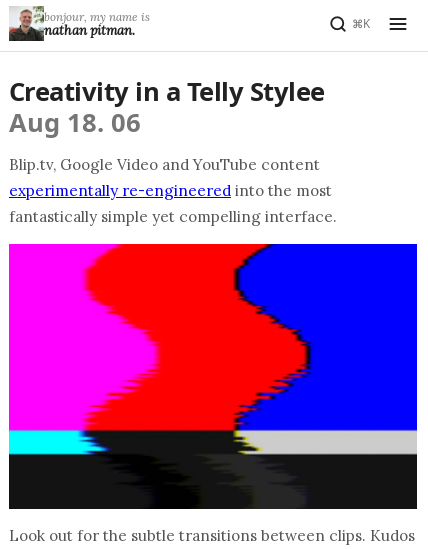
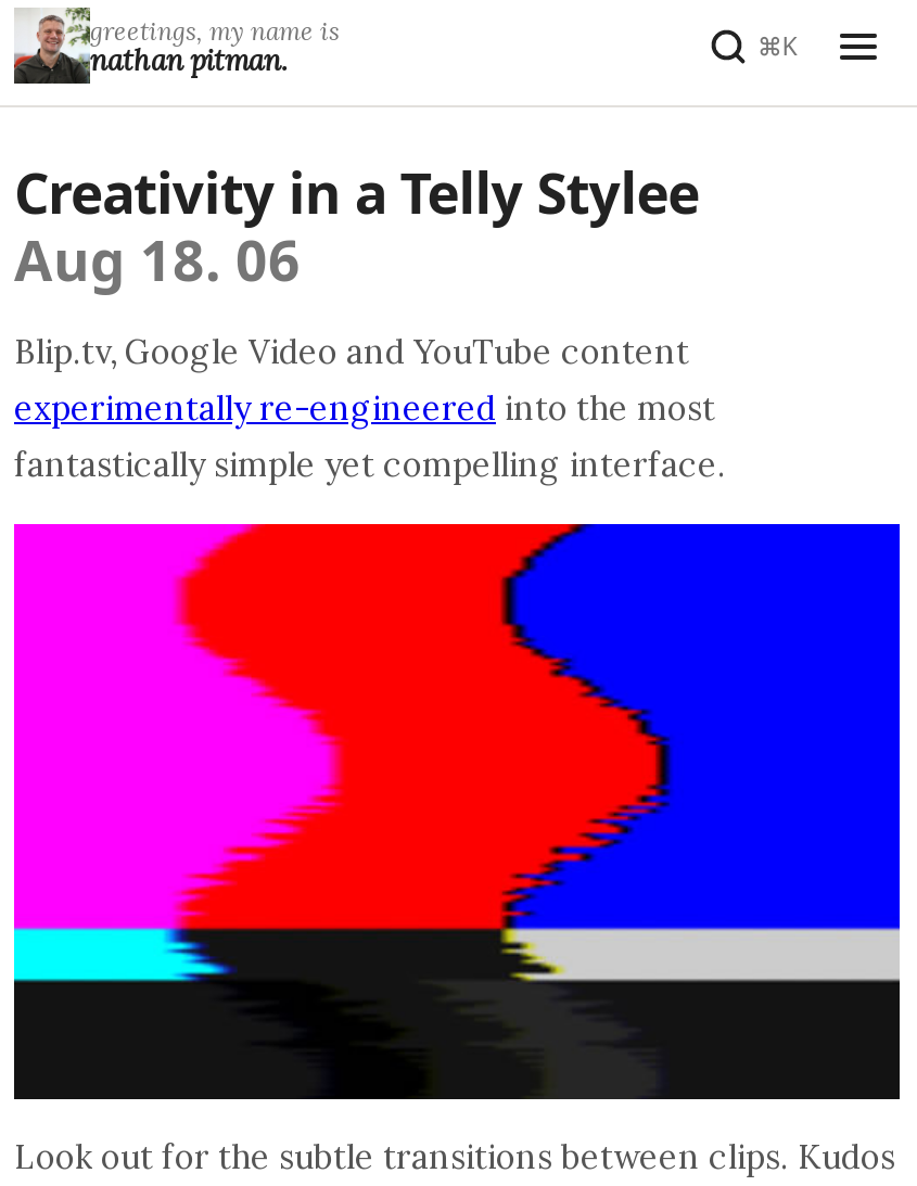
[44,8,150,23] bonjour, my name is -> [90,13,340,46] greetings, my name is

